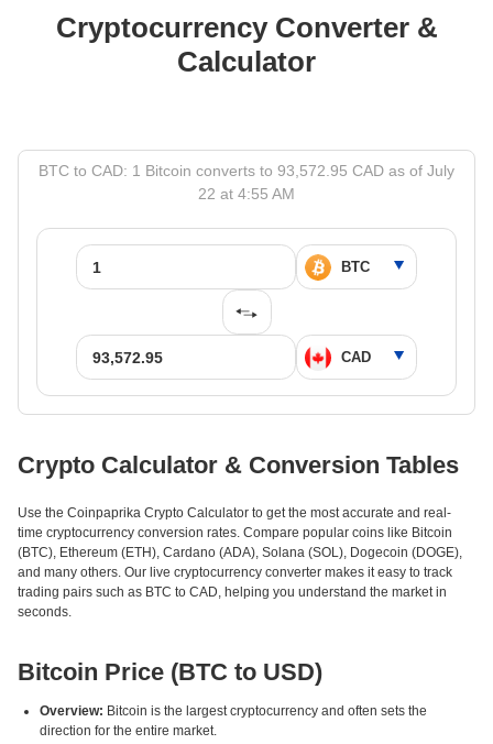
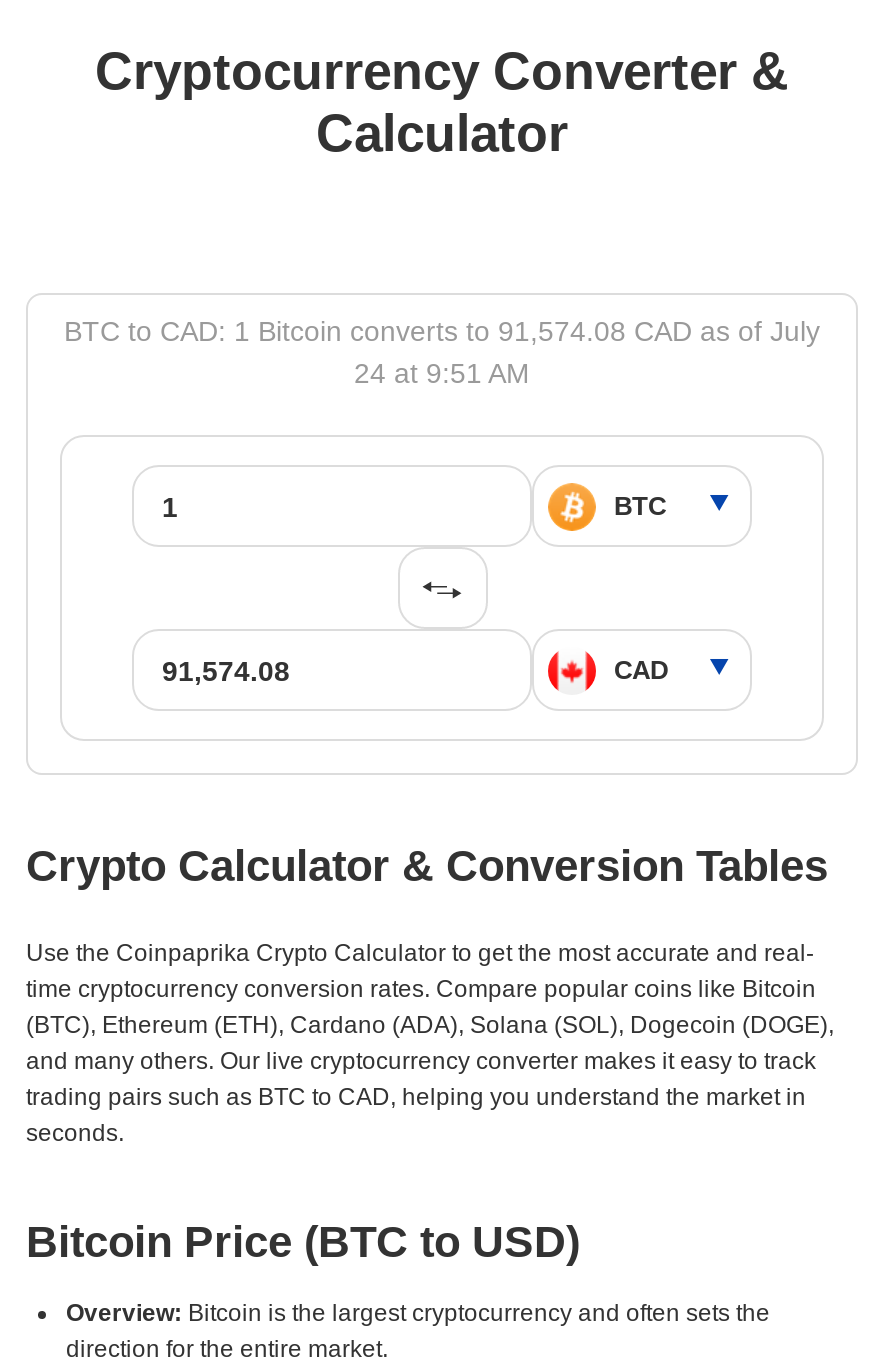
[39,162,454,179] BTC to CAD: 1 Bitcoin converts to 93,572.95 CAD as of July -> [64,315,820,347] BTC to CAD: 1 Bitcoin converts to 91,574.08 CAD as of July
[198,185,295,203] 22 at 4:55 AM -> [354,357,530,389] 24 at 9:51 AM

